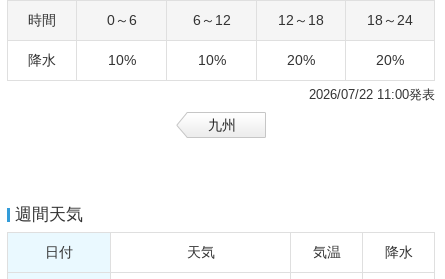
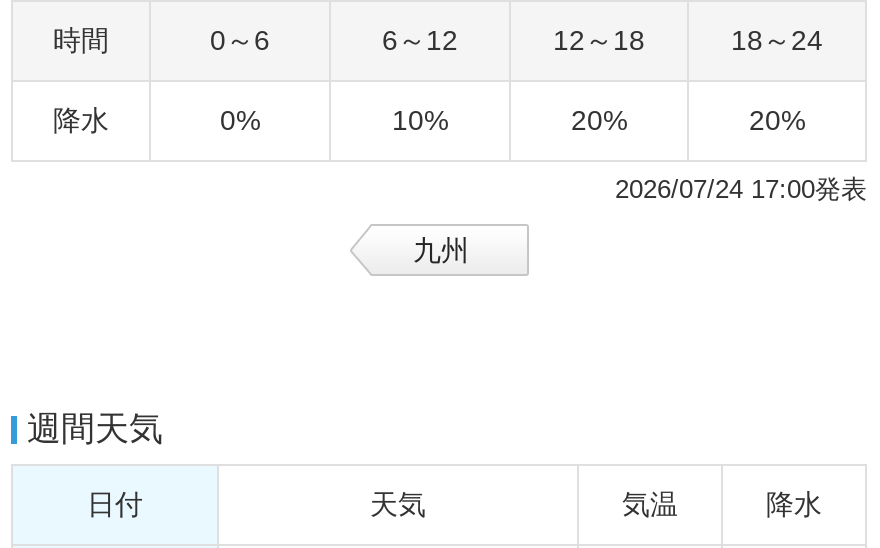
[107,53,135,68] 10% -> [220,106,260,136] 0%
[309,87,435,102] 2026/07/22 11:00発表 -> [615,174,867,204] 2026/07/24 17:00発表

